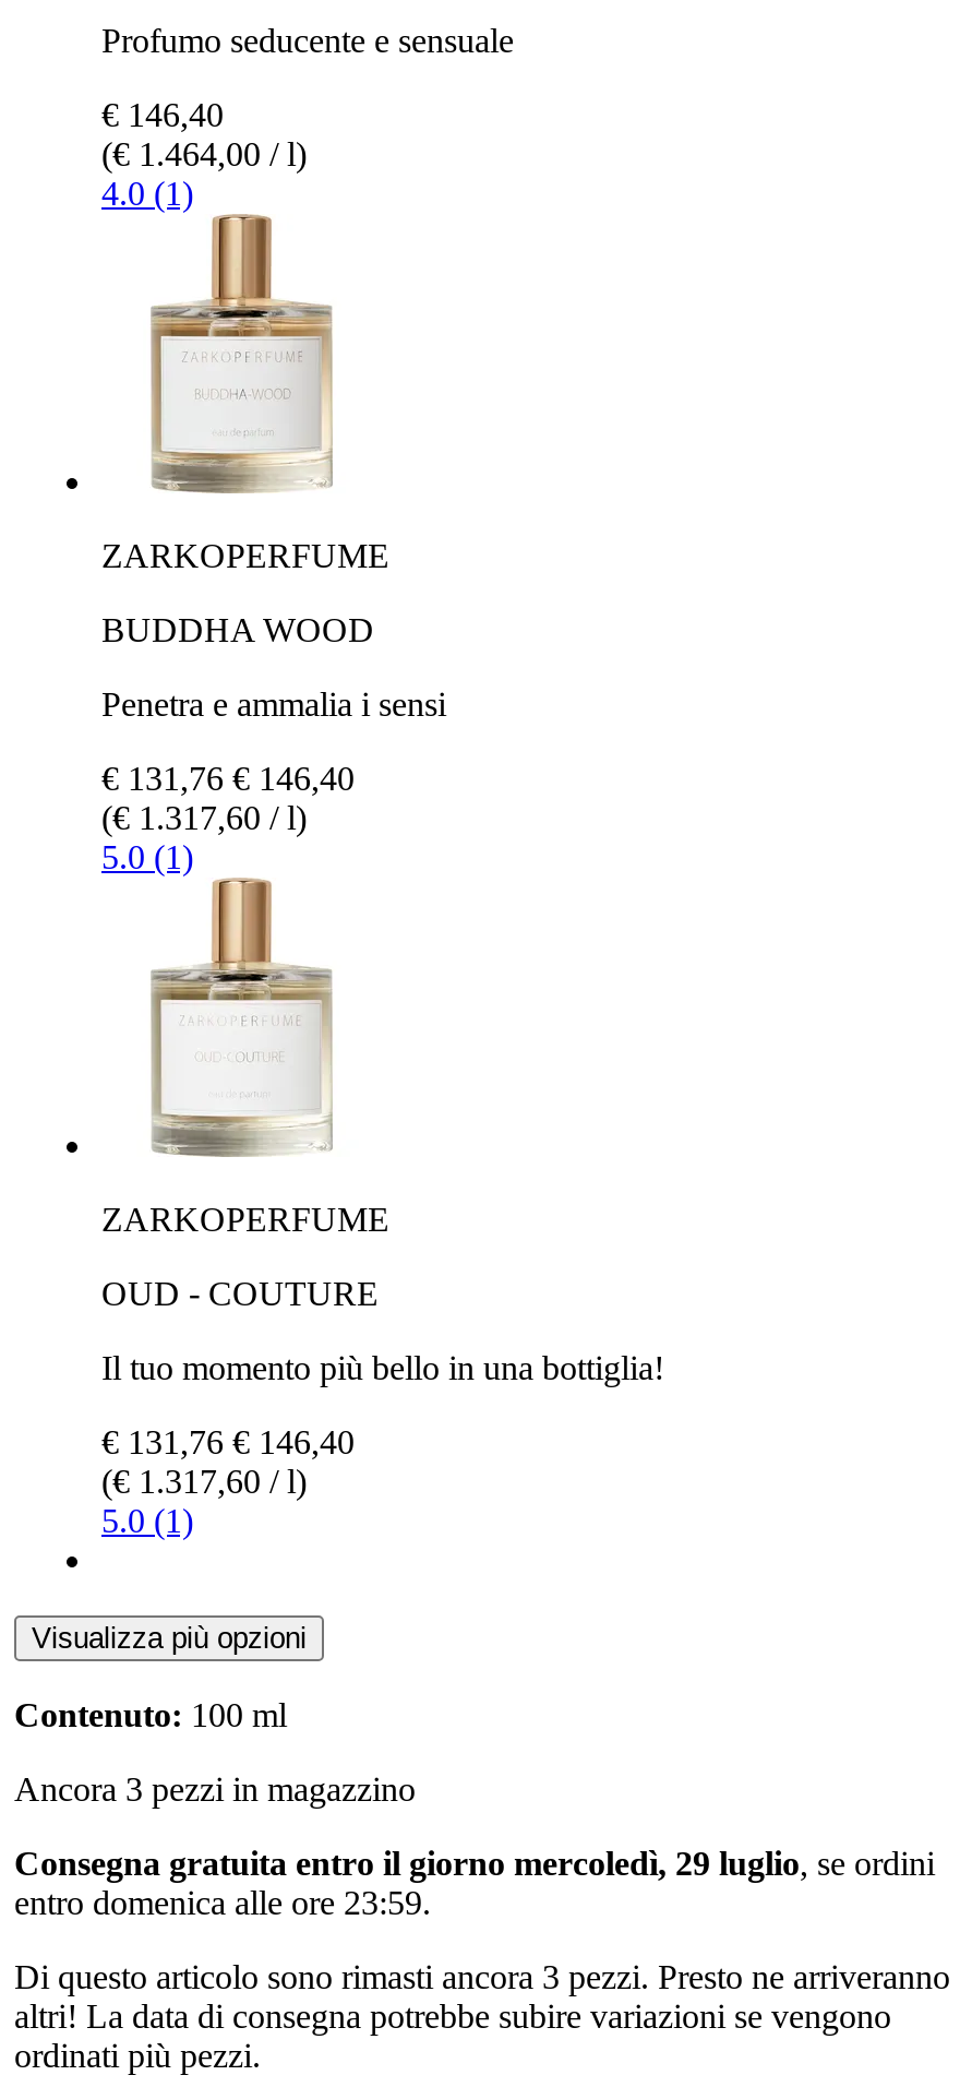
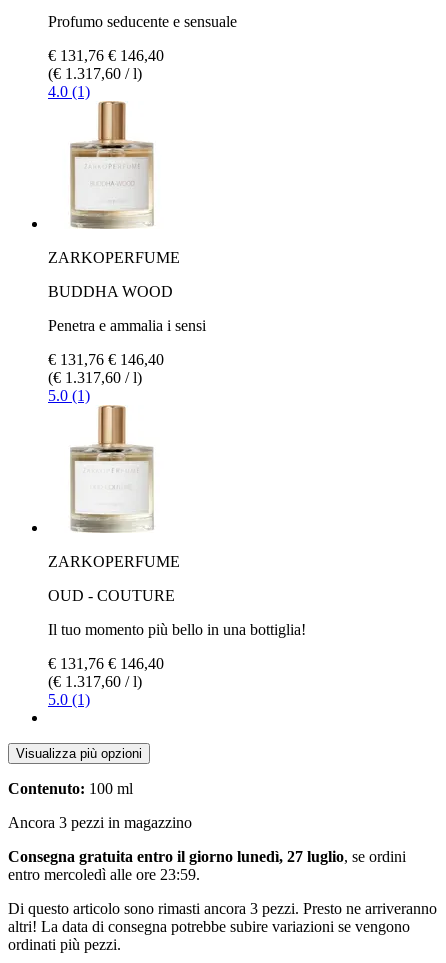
[101,96,307,172] € 146,40 | (€ 1.464,00 / l) -> [48,47,164,82] € 131,76 € 146,40 | (€ 1.317,60 / l)
[14,1844,935,1881] Consegna gratuita entro il giorno mercoledì, 29 luglio, se ordini -> [8,848,406,865] Consegna gratuita entro il giorno lunedì, 27 luglio, se ordini
[14,1884,431,1921] entro domenica alle ore 23:59. -> [8,866,200,883] entro mercoledì alle ore 23:59.

